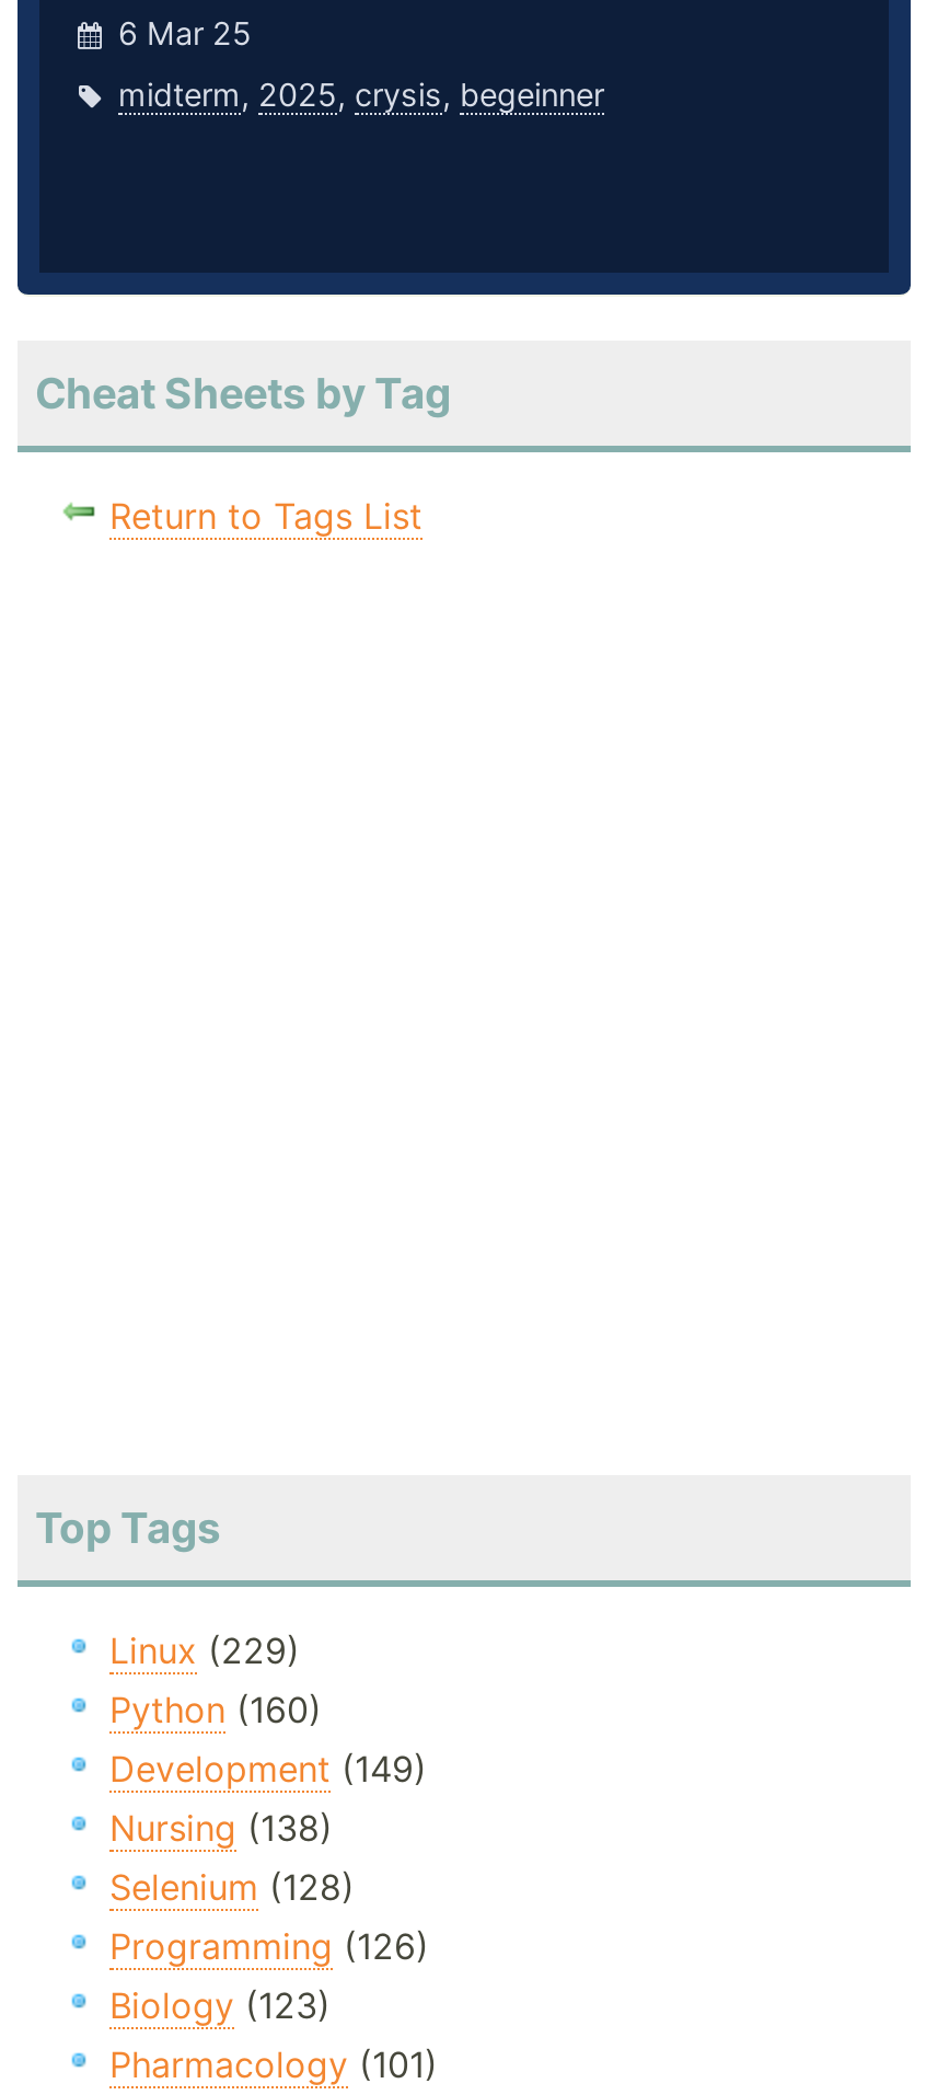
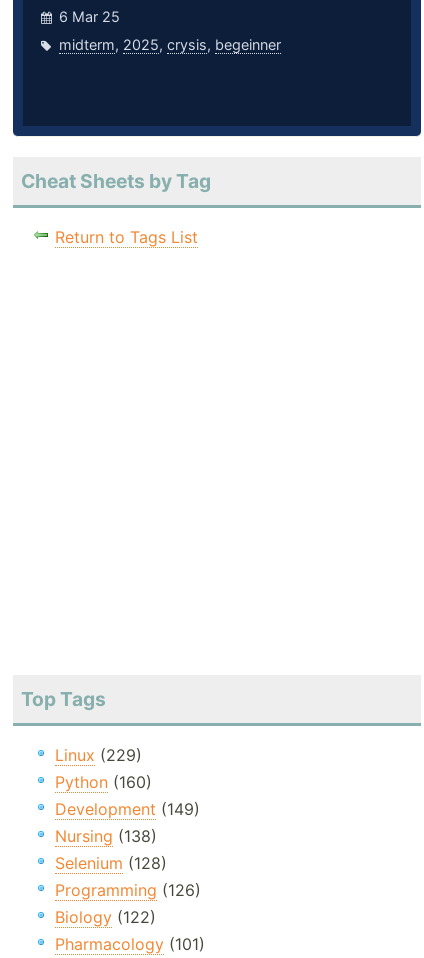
[109,1984,331,2027] Biology (123) -> [55,907,156,927] Biology (122)

